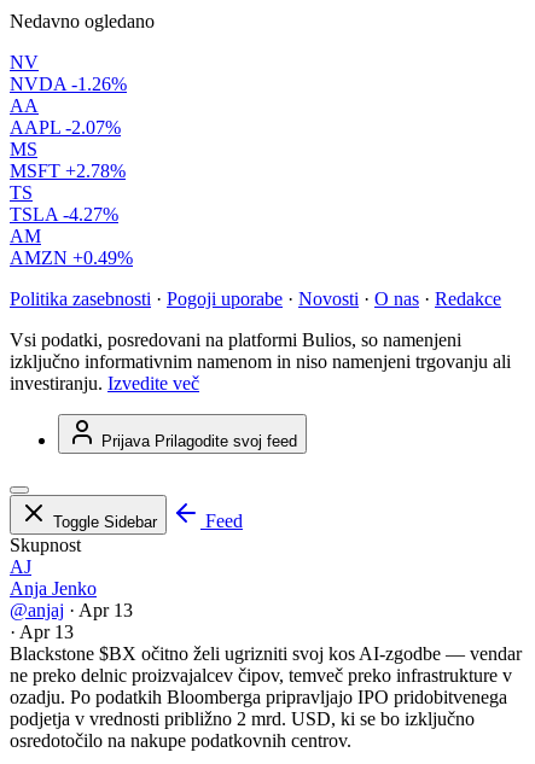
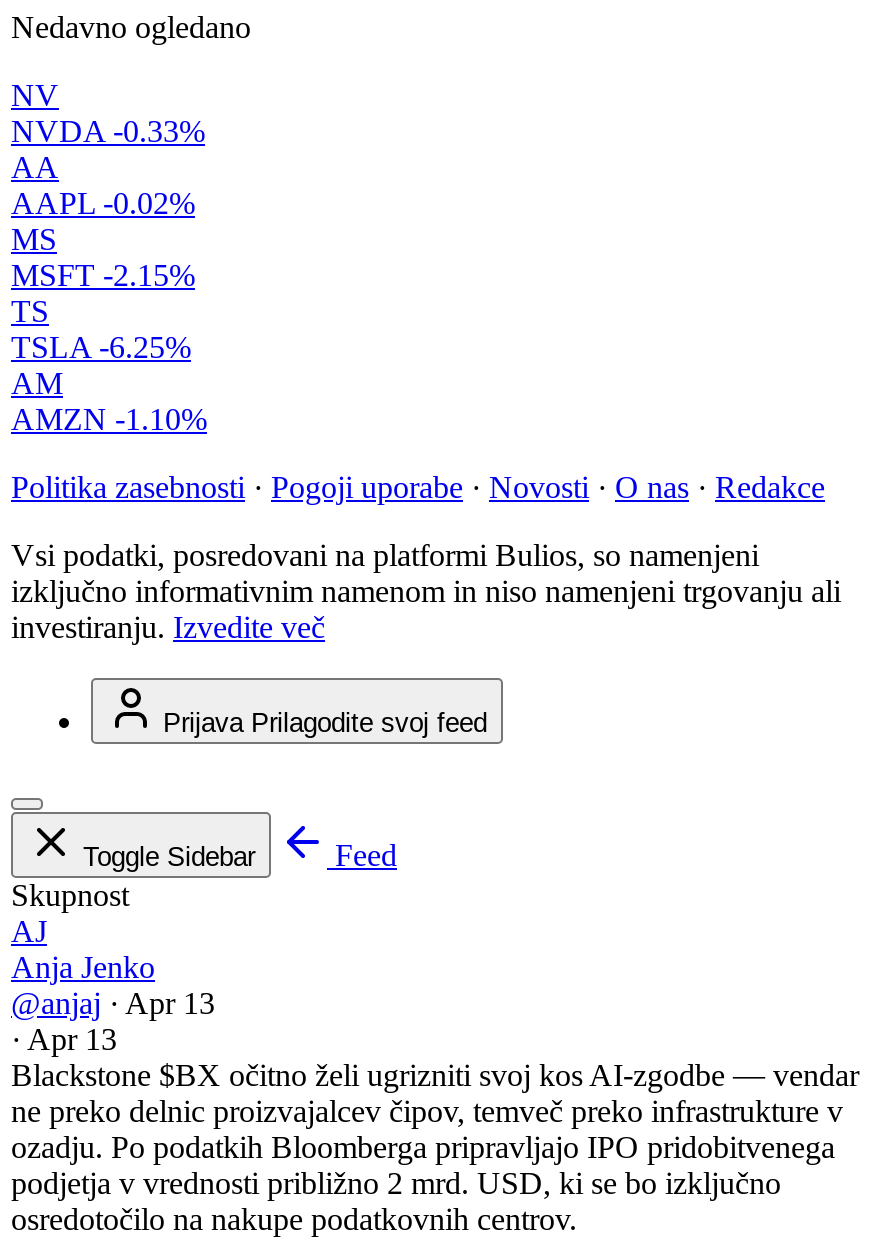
[10,74,127,94] NVDA -1.26% -> [11,114,205,148] NVDA -0.33%
[10,117,121,138] AAPL -2.07% -> [11,186,195,220] AAPL -0.02%
[10,161,126,181] MSFT +2.78% -> [11,258,195,292] MSFT -2.15%
[10,204,118,225] TSLA -4.27% -> [11,330,191,364] TSLA -6.25%
[10,248,133,268] AMZN +0.49% -> [11,402,207,436] AMZN -1.10%

